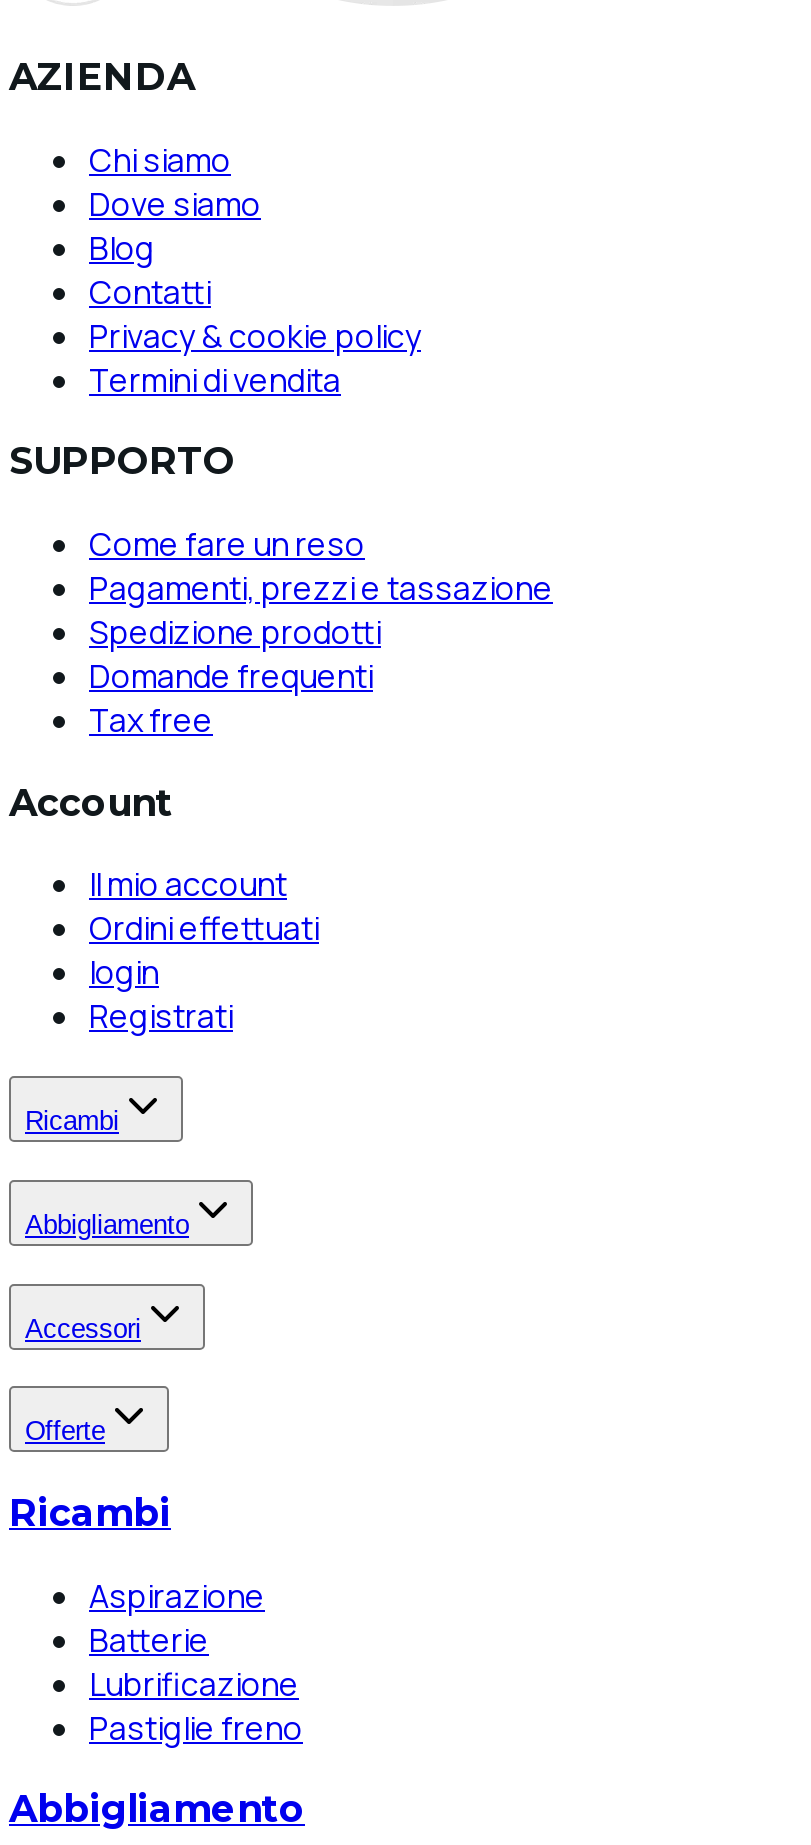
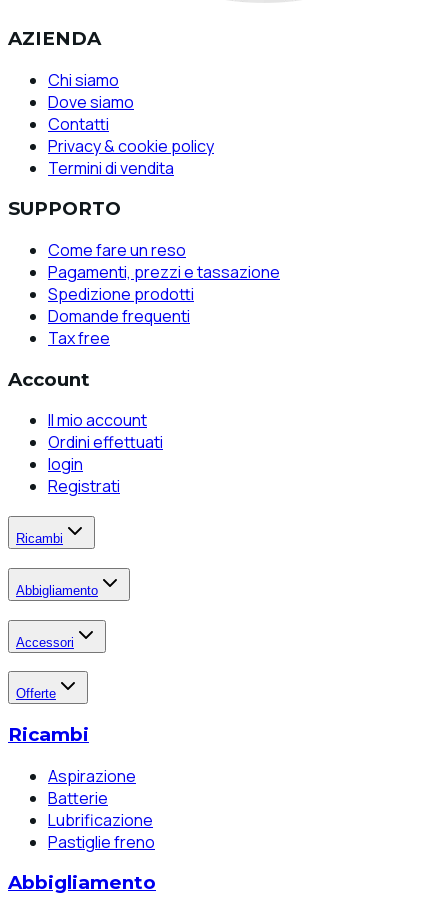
[89,225,155,269] Blog -> none

